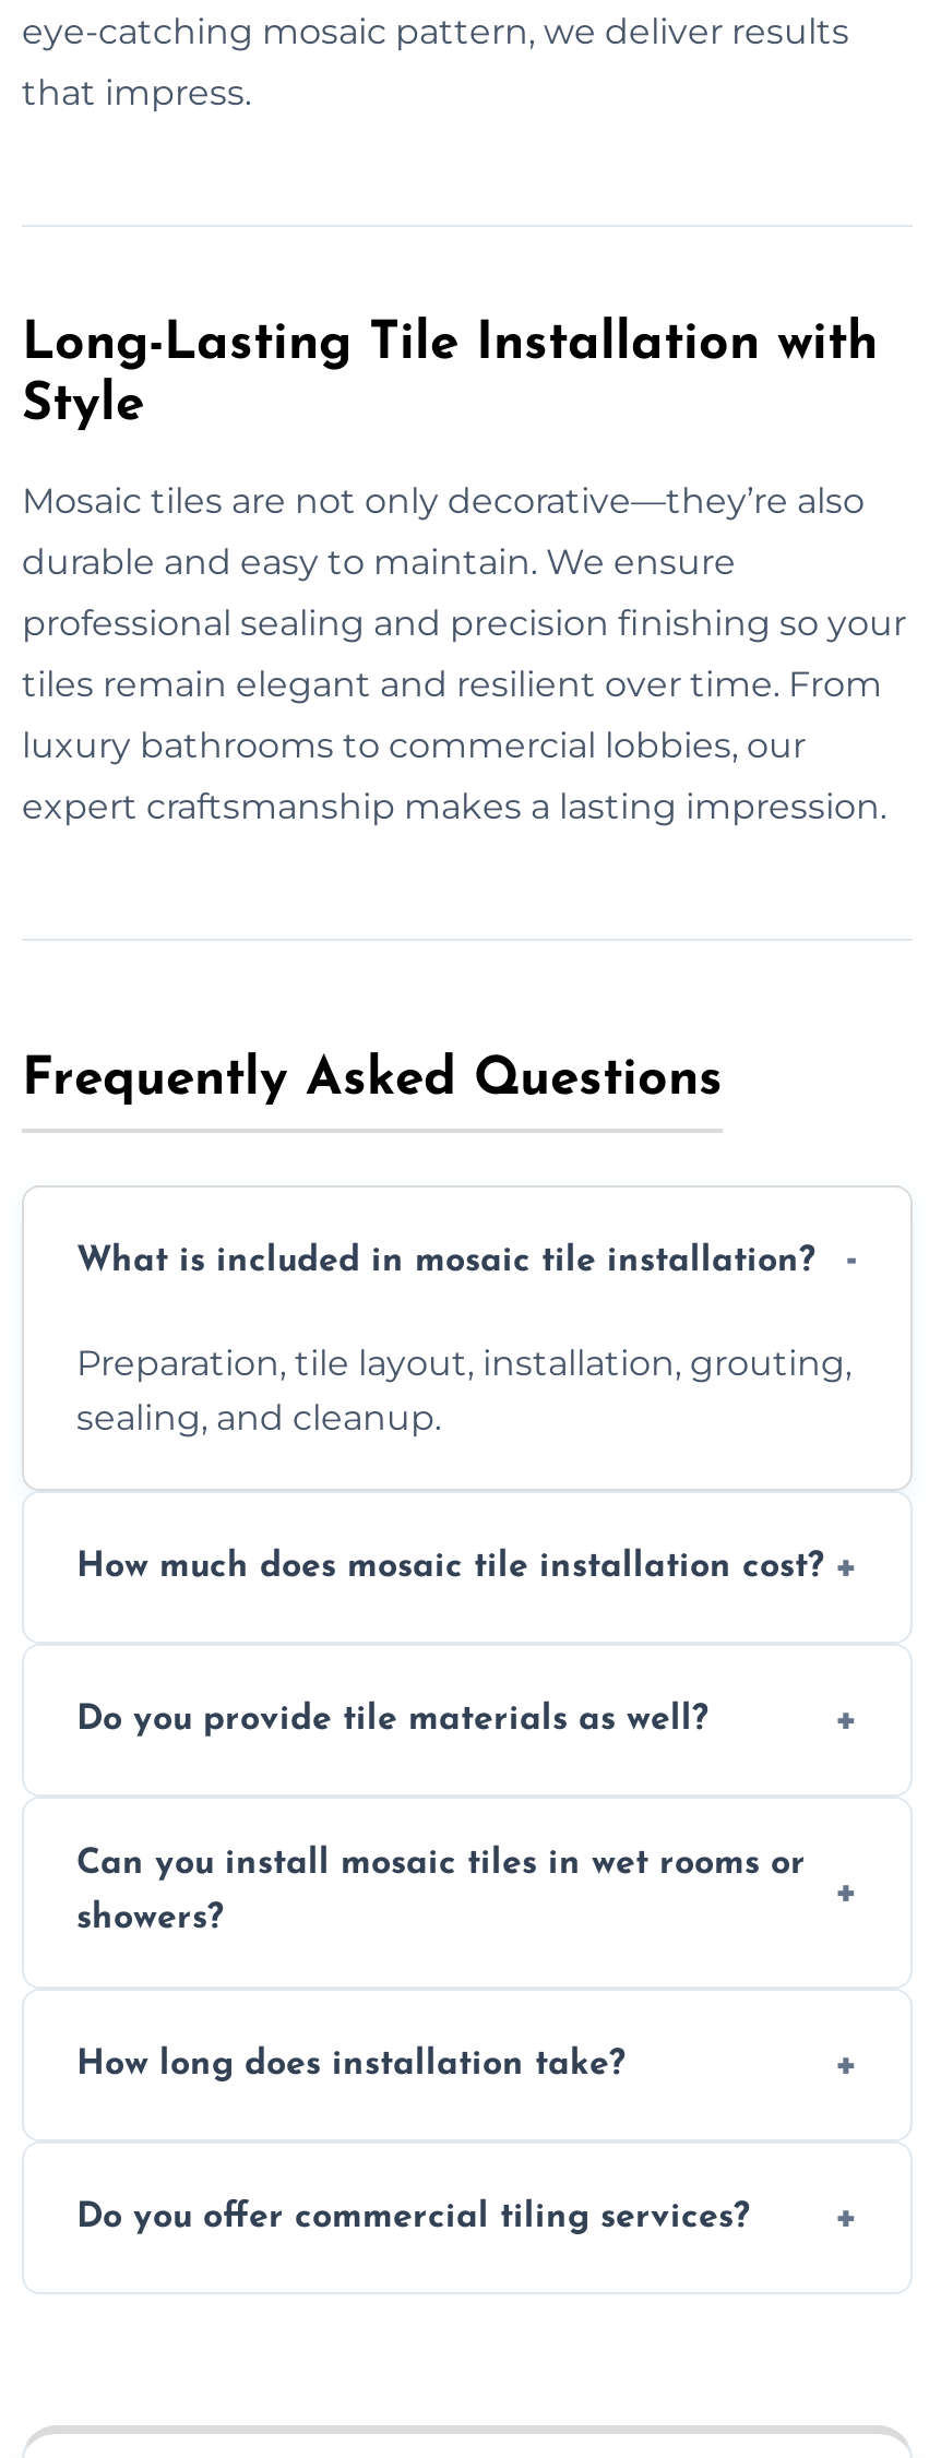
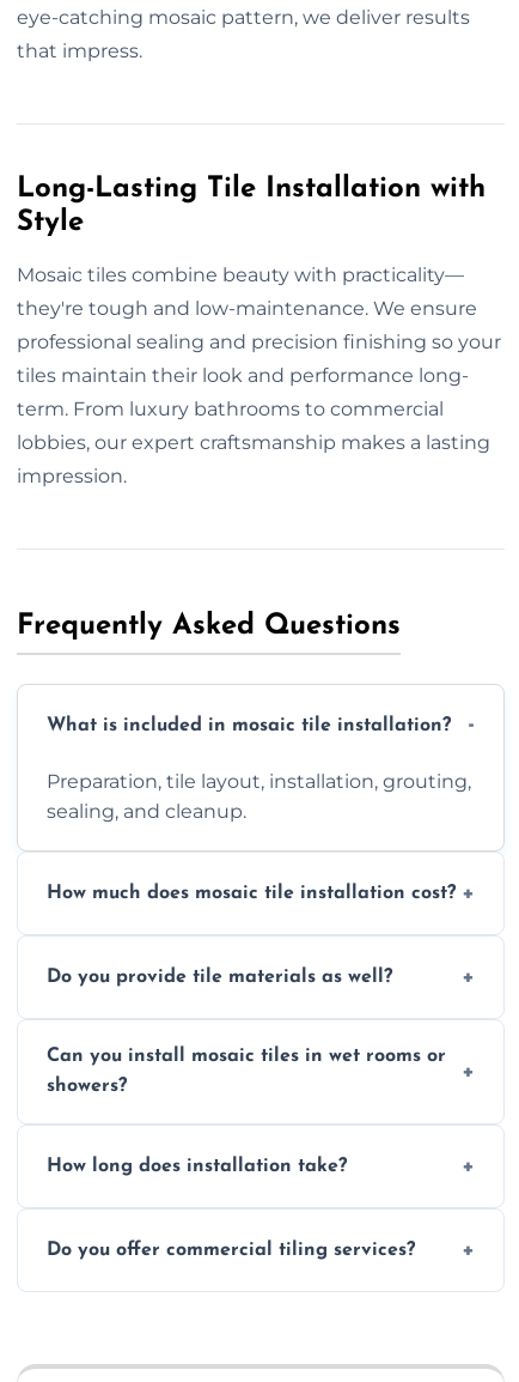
[22,481,865,522] Mosaic tiles are not only decorative—they’re also -> [17,264,464,287] Mosaic tiles combine beauty with practicality—
[22,542,736,584] durable and easy to maintain. We ensure -> [17,297,477,320] they're tough and low-maintenance. We ensure
[22,664,886,828] tiles remain elegant and resilient over time. From | luxury bathrooms to commercial lobbies, our | expert craftsmanship makes a lasting impression. -> [17,364,490,488] tiles maintain their look and performance long- | term. From luxury bathrooms to commercial | lobbies, our expert craftsmanship makes a lasting | impression.

